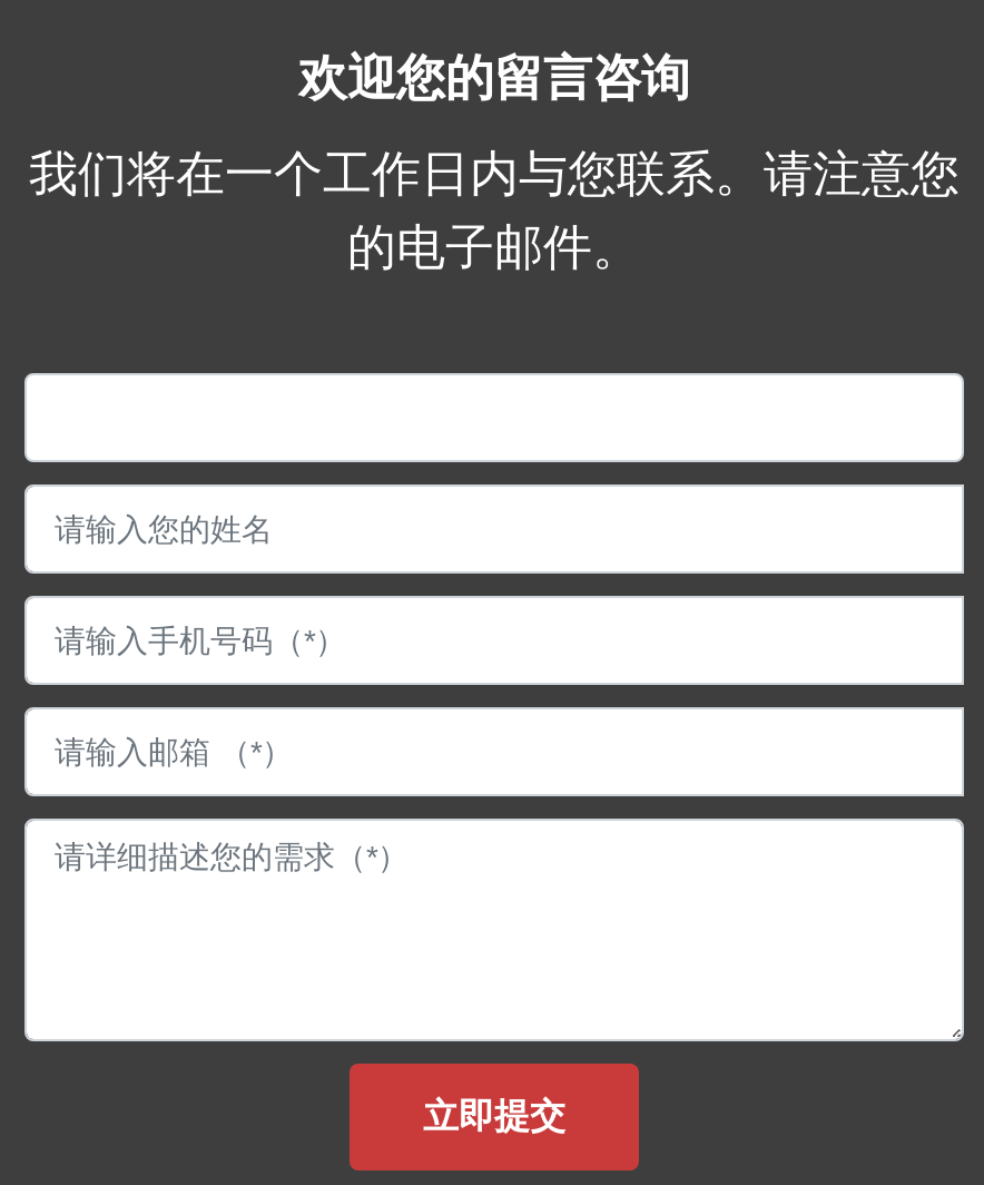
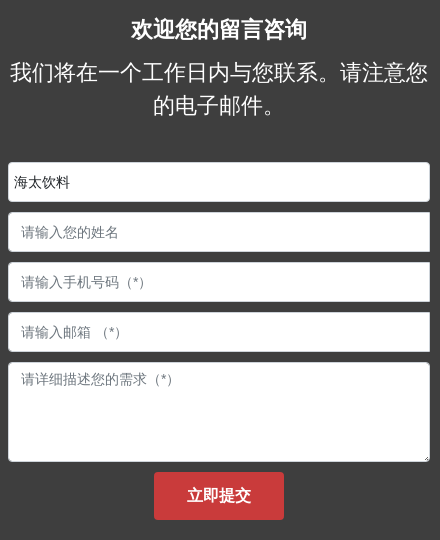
none -> [14,174,70,190] 海太饮料

